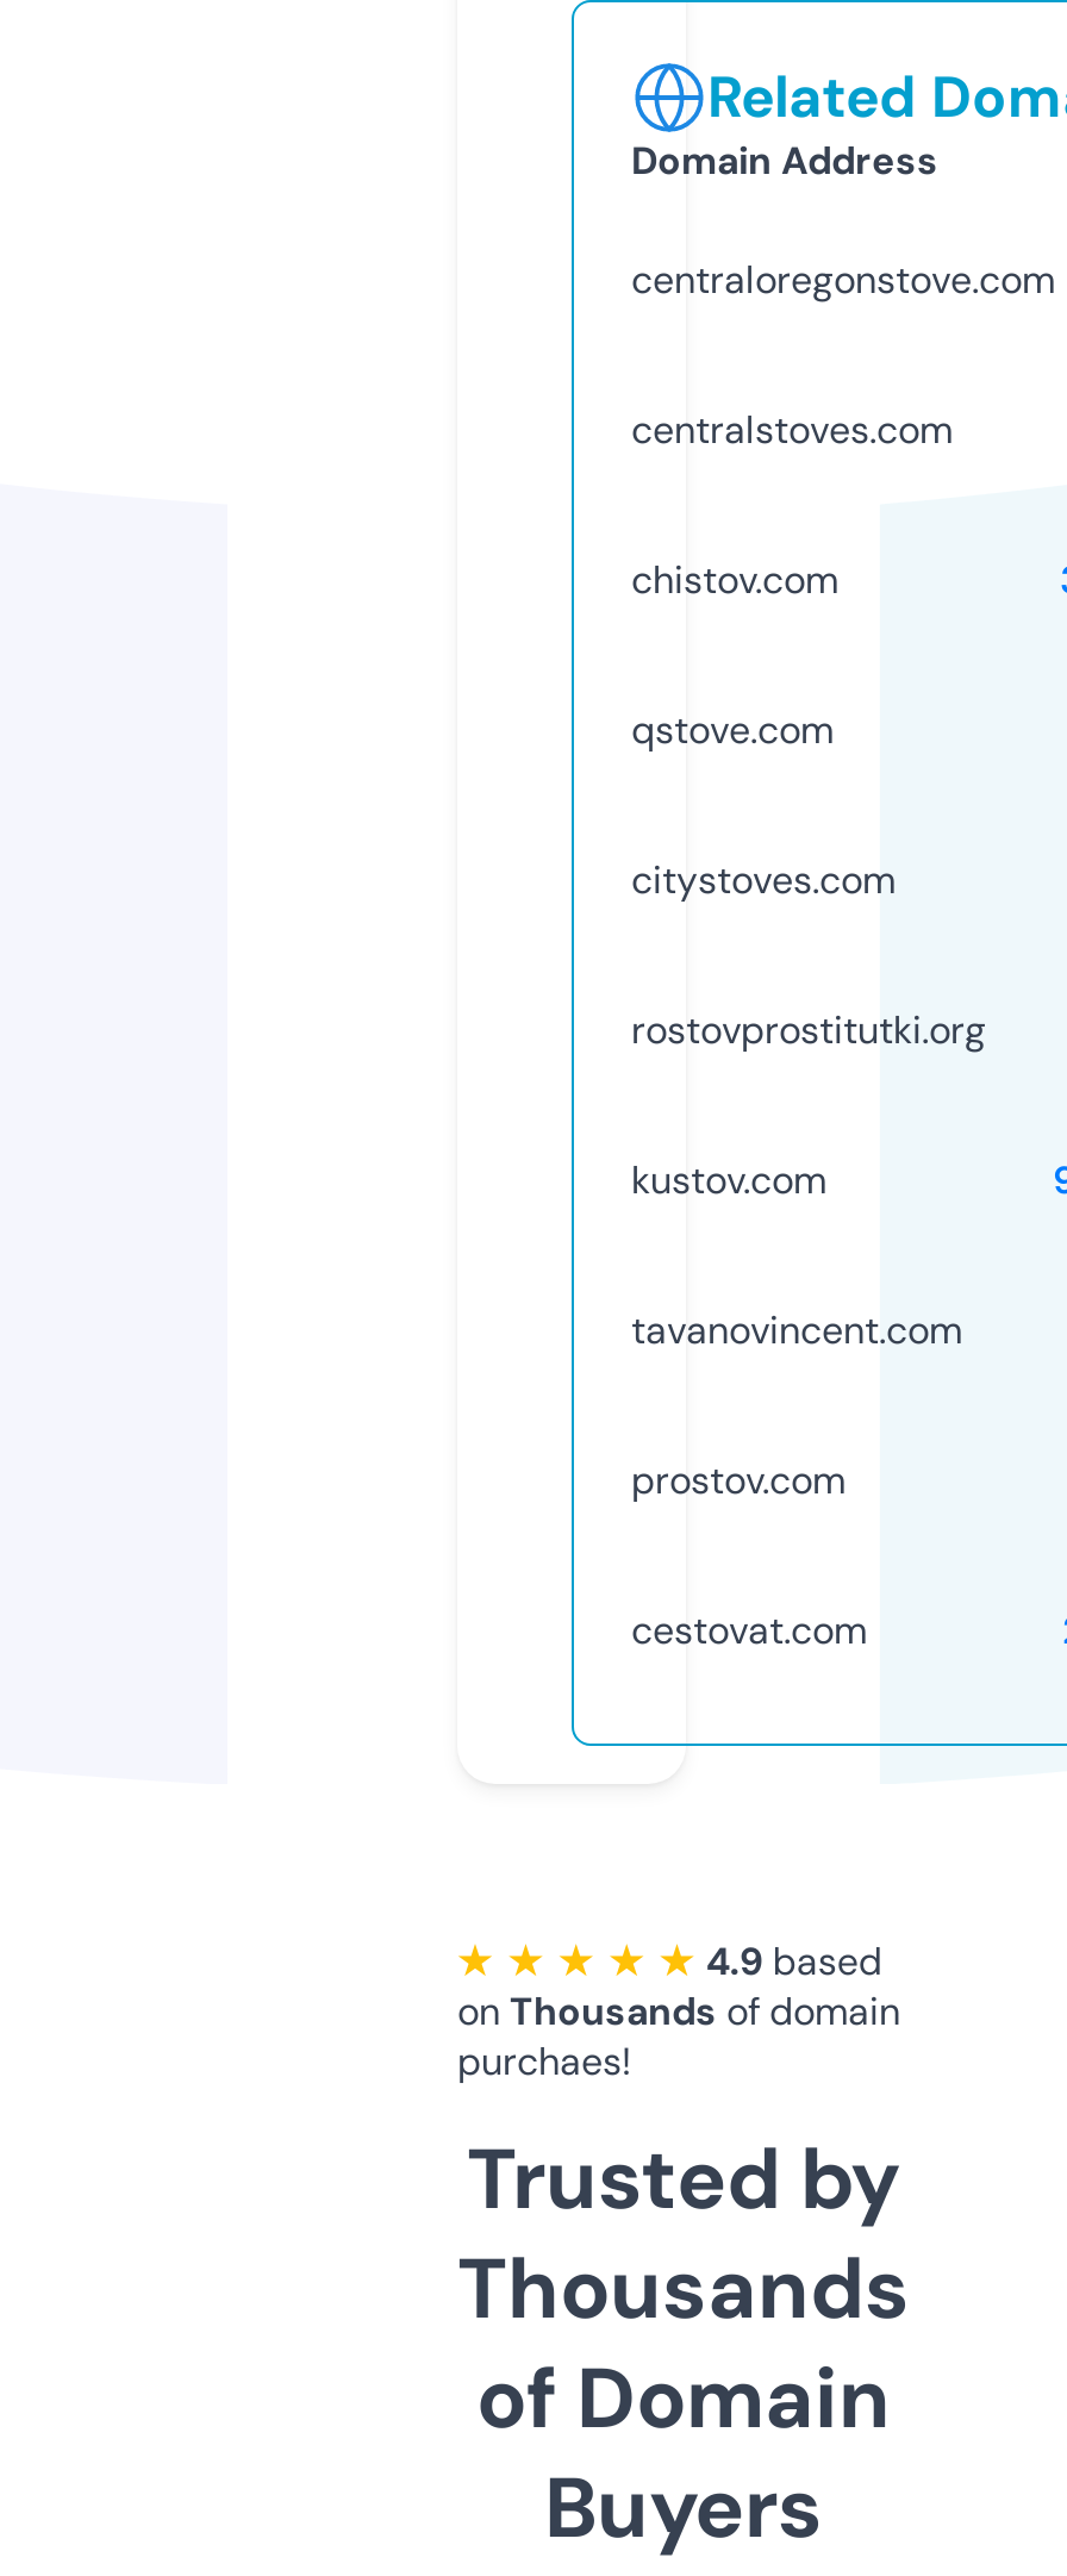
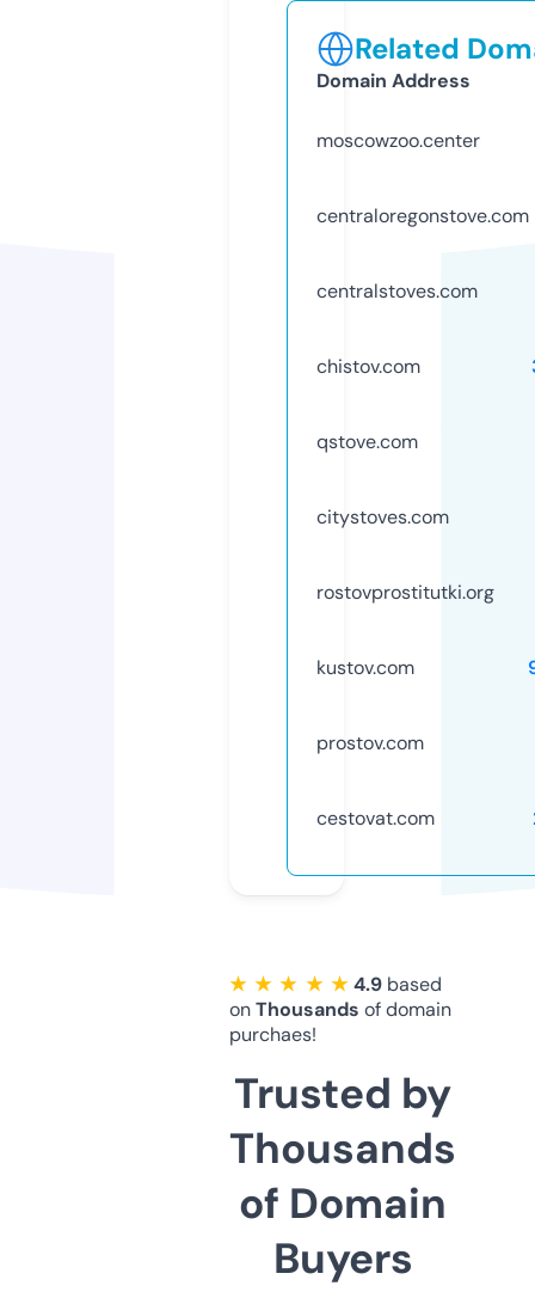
none -> [316,128,480,153] moscowzoo.center
moved [631,254,1055,1205] -> [316,203,529,680]: centraloregonstove.com | centralstoves.com | chistov.com | qstove.com | citystoves.com | rostovprostitutki.org | kustov.com
[631,1305,962,1355] tavanovincent.com -> none

